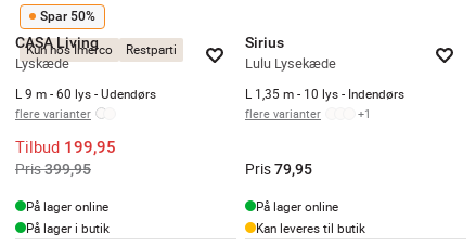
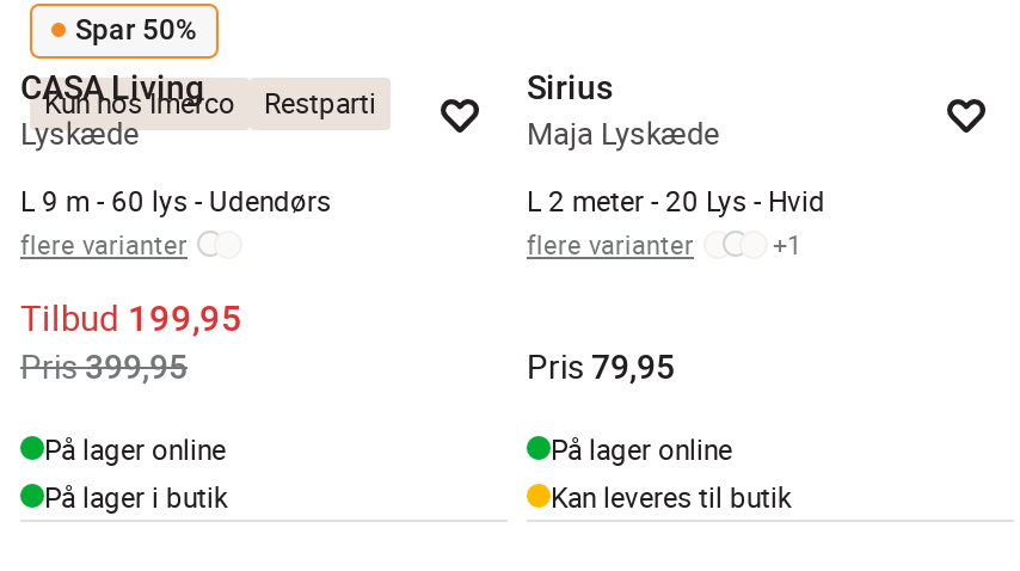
[245,54,336,72] Lulu Lysekæde -> [527,113,720,153] Maja Lyskæde
[245,85,404,101] L 1,35 m - 10 lys - Indendørs -> [527,182,825,218] L 2 meter - 20 Lys - Hvid

